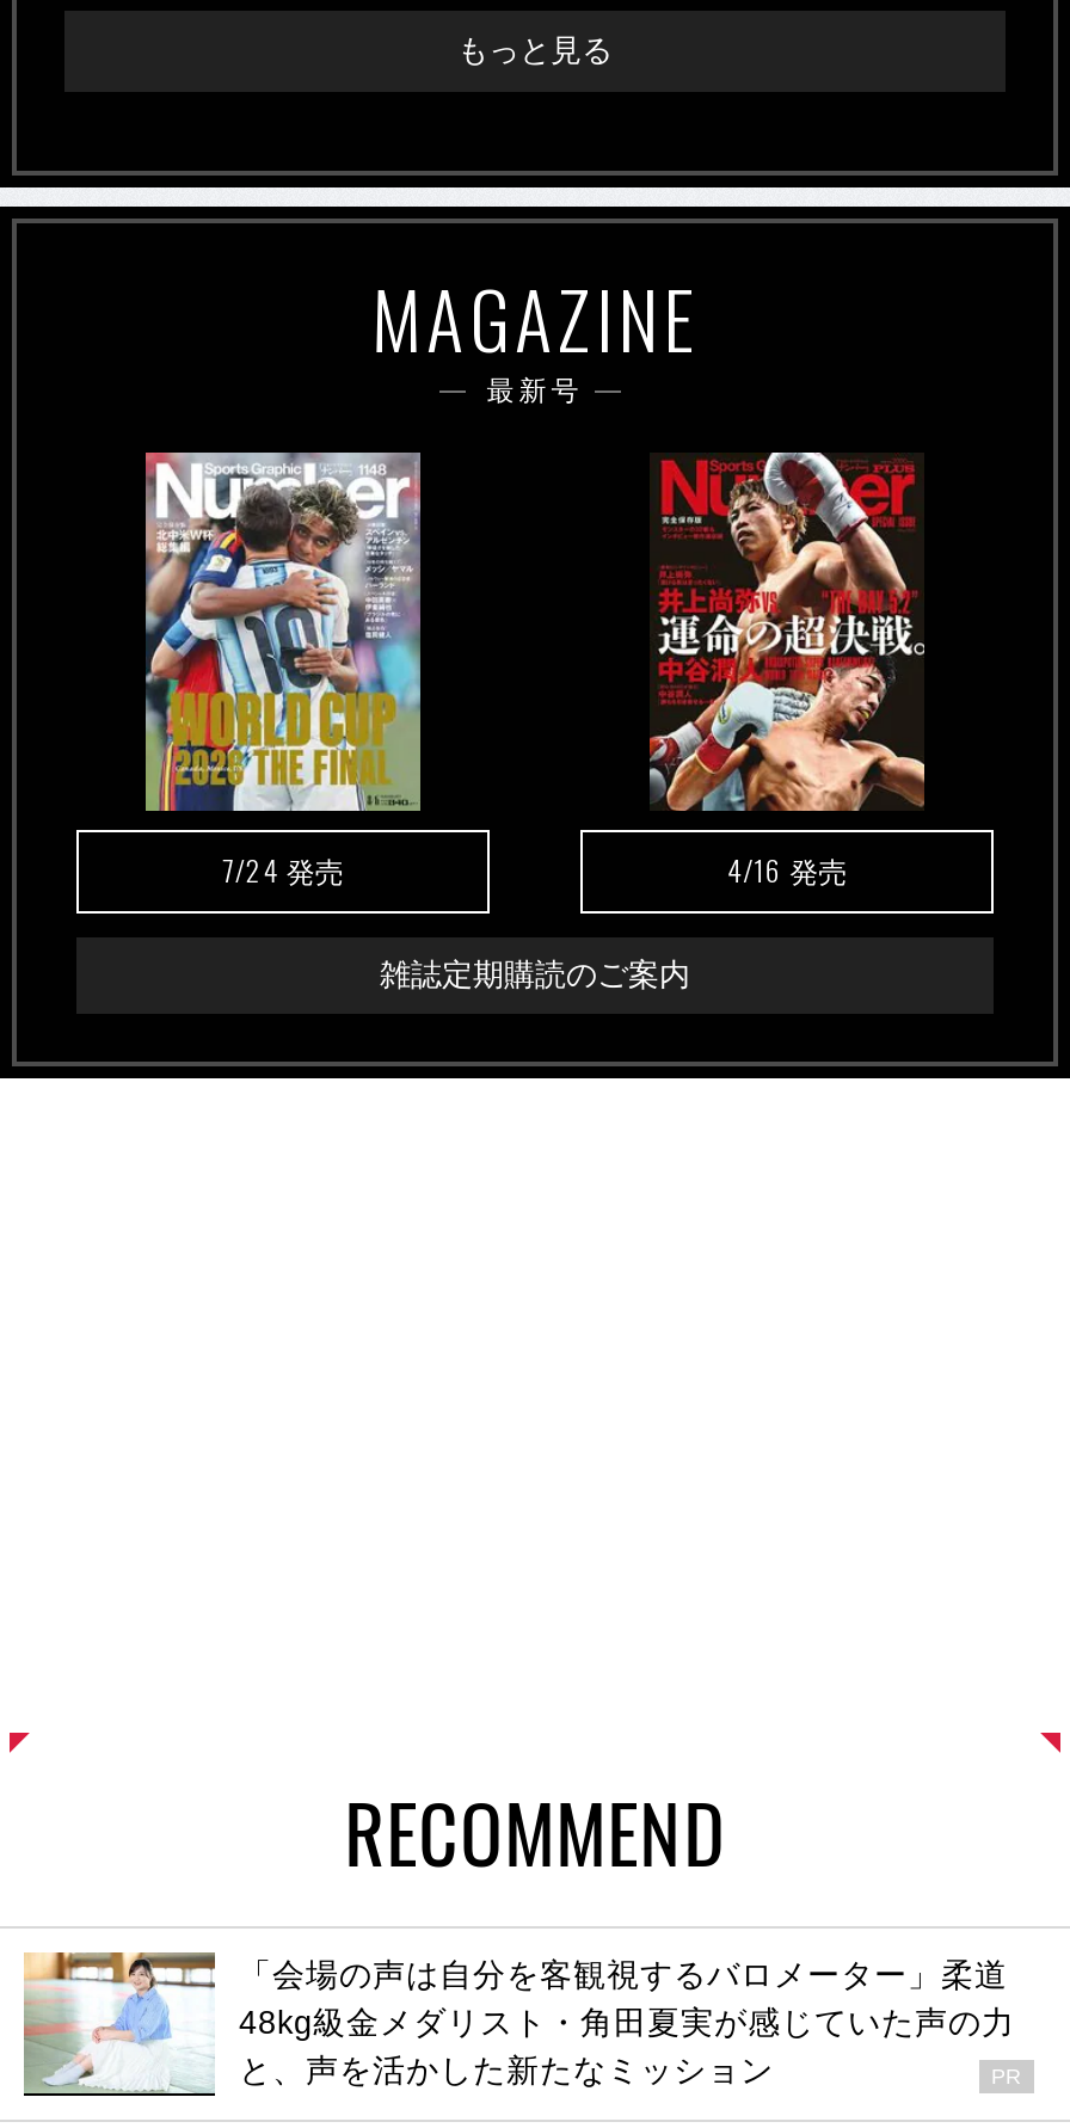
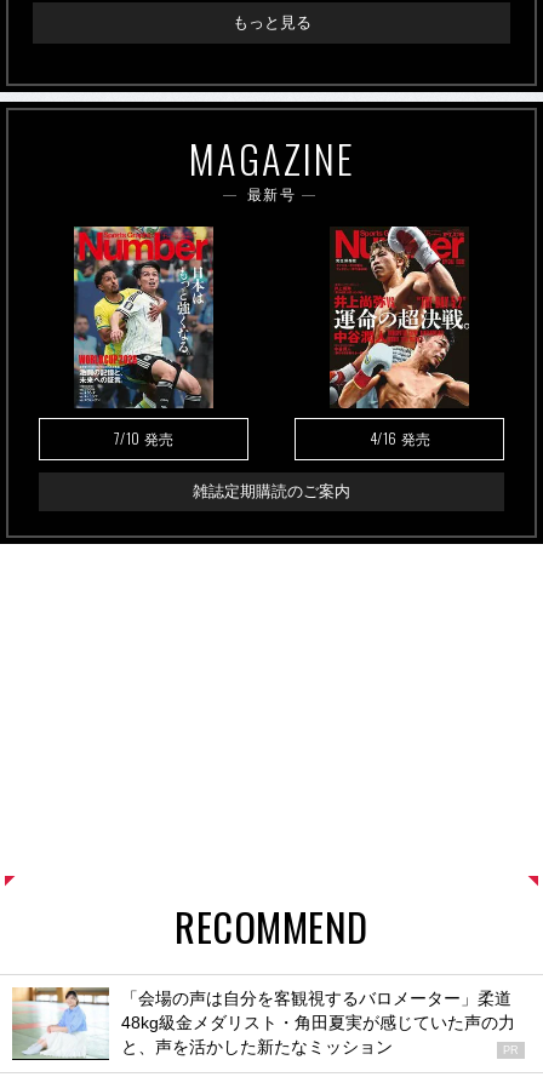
[143,450,423,888] [image] | 7/24発売 -> [74,225,213,448] [image] | 7/10発売

